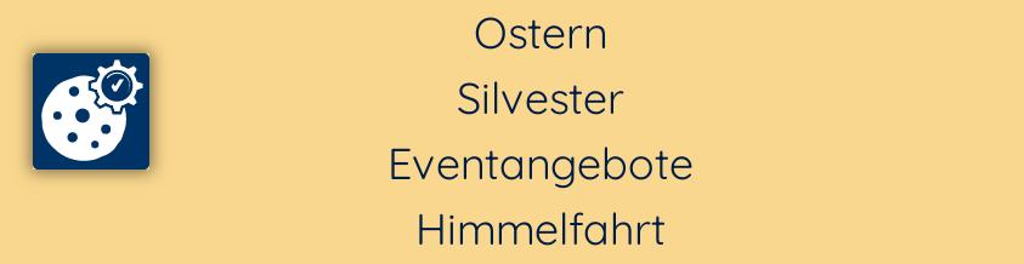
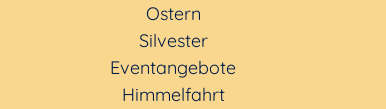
[23,44,159,179] [image] -> none

